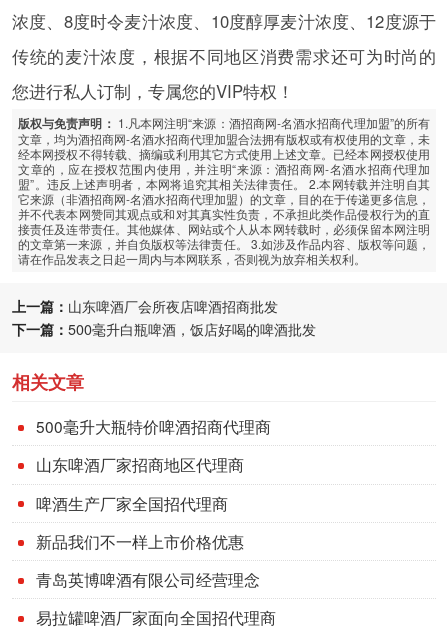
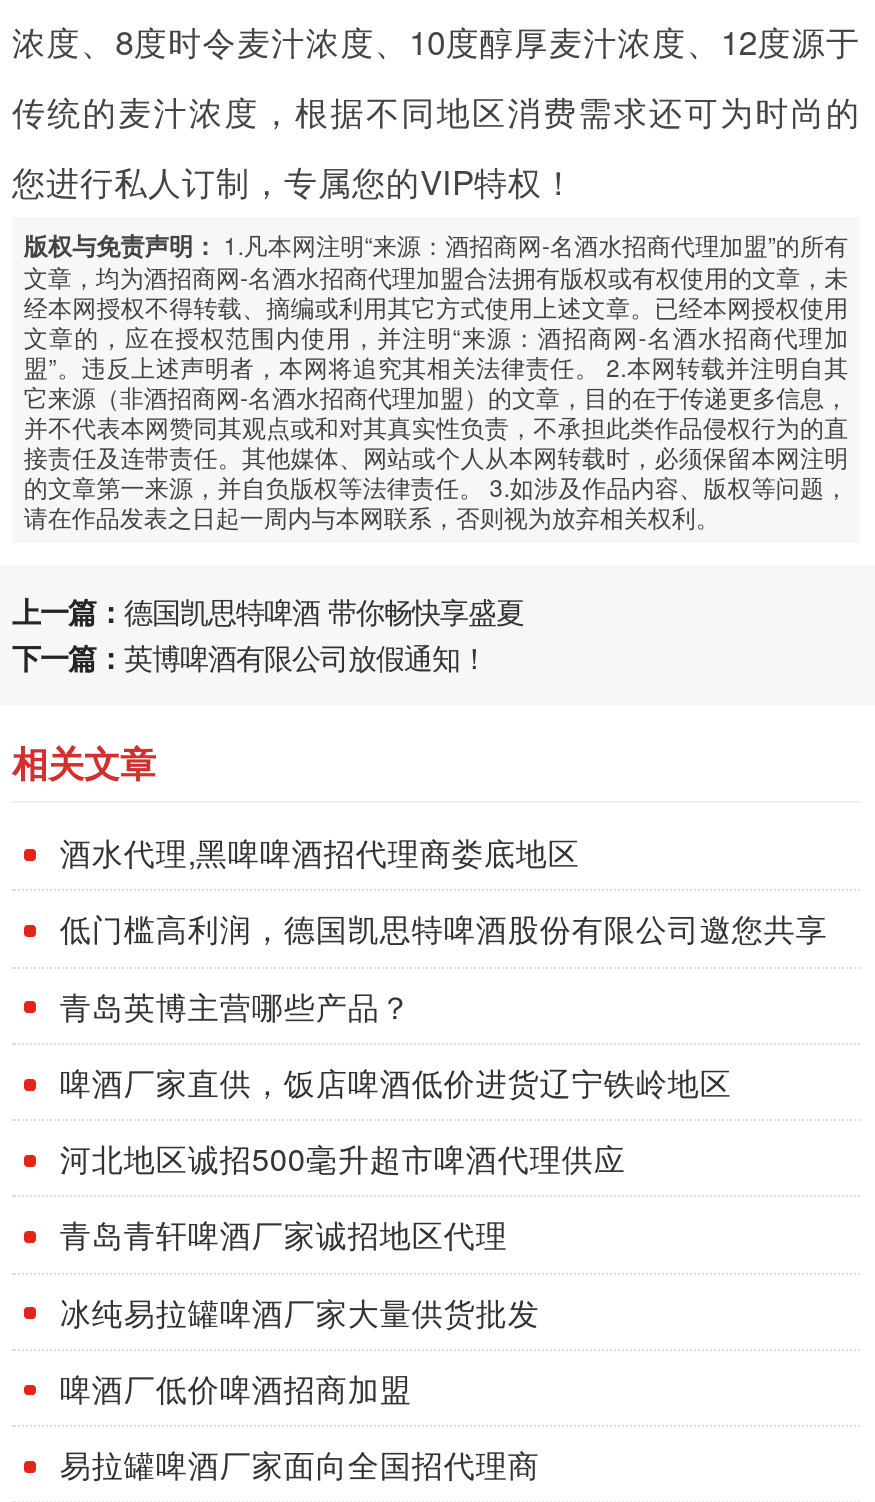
[12,296,316,339] 上一篇：山东啤酒厂会所夜店啤酒招商批发 | 下一篇：500毫升白瓶啤酒，饭店好喝的啤酒批发 -> [12,592,524,678] 上一篇：德国凯思特啤酒 带你畅快享盛夏 | 下一篇：英博啤酒有限公司放假通知！
[36,415,271,590] 500毫升大瓶特价啤酒招商代理商 | 山东啤酒厂家招商地区代理商 | 啤酒生产厂家全国招代理商 | 新品我们不一样上市价格优惠 | 青岛英博啤酒有限公司经营理念 -> [60,829,828,1409] 酒水代理,黑啤啤酒招代理商娄底地区 | 低门槛高利润，德国凯思特啤酒股份有限公司邀您共享 | 青岛英博主营哪些产品？ | 啤酒厂家直供，饭店啤酒低价进货辽宁铁岭地区 | 河北地区诚招500毫升超市啤酒代理供应 | 青岛青轩啤酒厂家诚招地区代理 | 冰纯易拉罐啤酒厂家大量供货批发 | 啤酒厂低价啤酒招商加盟

